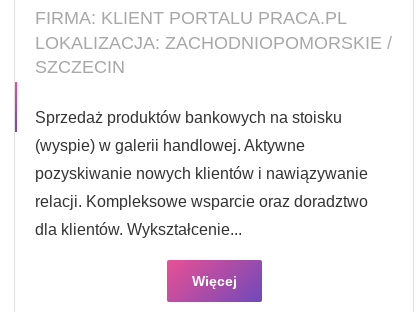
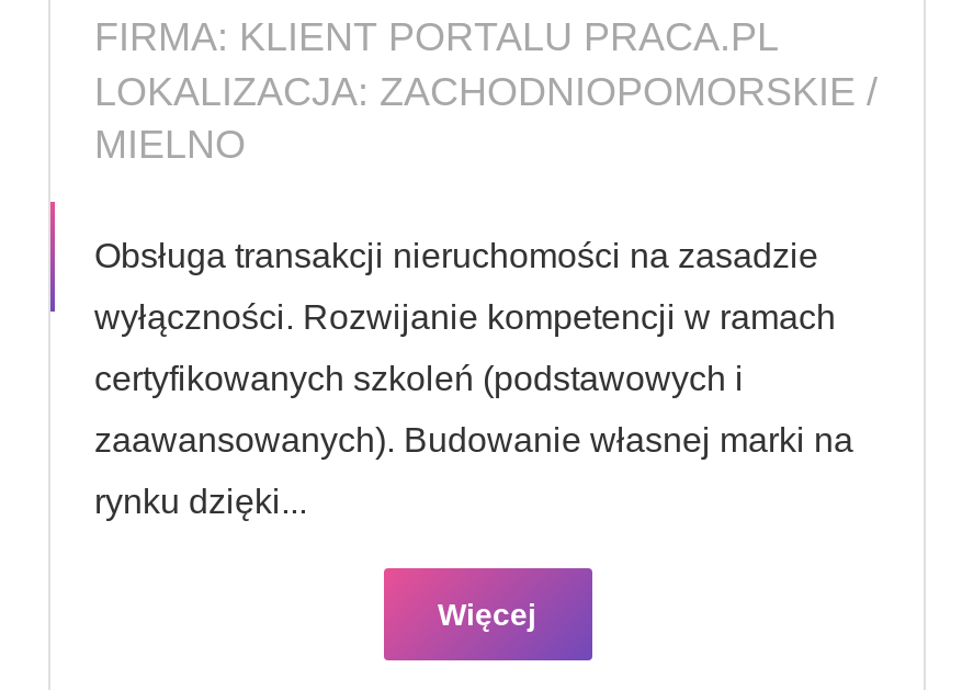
[35,57,125,77] SZCZECIN -> [94,123,246,167] MIELNO
[35,109,342,126] Sprzedaż produktów bankowych na stoisku -> [94,237,818,274] Obsługa transakcji nieruchomości na zasadzie
[35,137,305,154] (wyspie) w galerii handlowej. Aktywne -> [94,298,836,336] wyłączności. Rozwijanie kompetencji w ramach
[35,165,368,182] pozyskiwanie nowych klientów i nawiązywanie -> [94,360,744,397] certyfikowanych szkoleń (podstawowych i
[35,193,368,210] relacji. Kompleksowe wsparcie oraz doradztwo -> [94,421,853,459] zaawansowanych). Budowanie własnej marki na
[35,221,242,238] dla klientów. Wykształcenie... -> [94,483,307,520] rynku dzięki...

